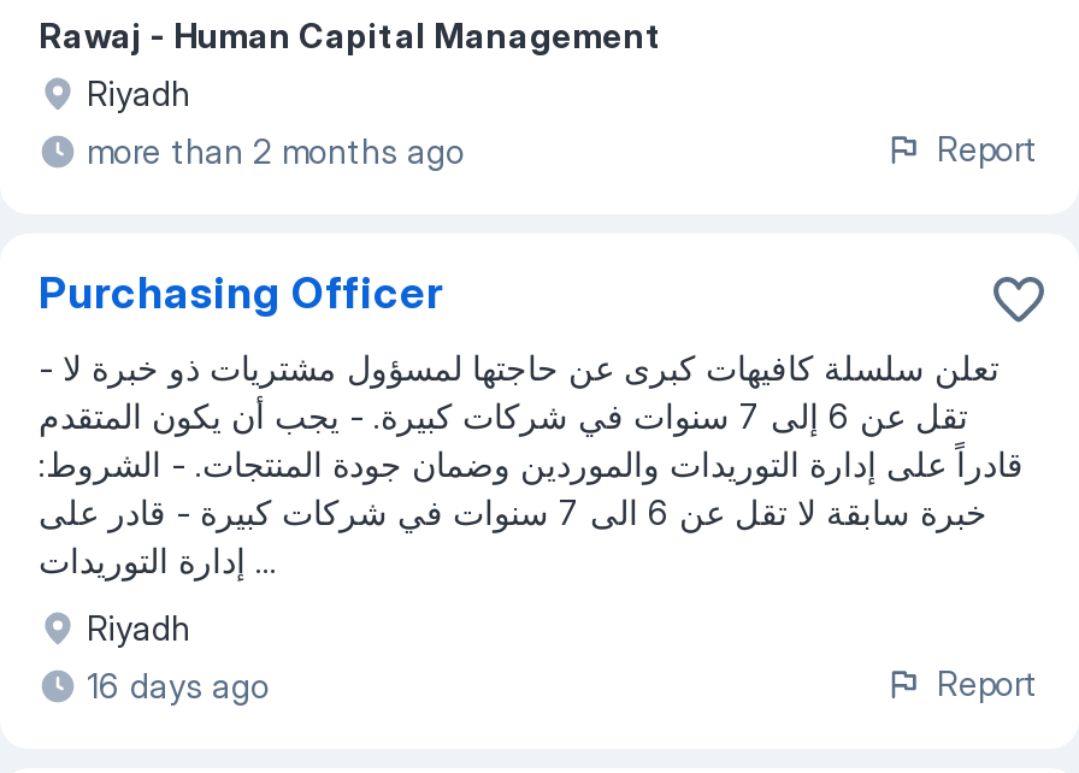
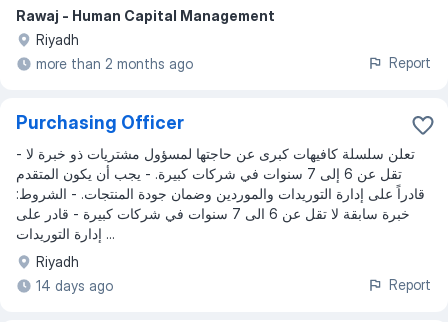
[87,665,270,706] 16 days ago -> [36,277,113,294] 14 days ago

